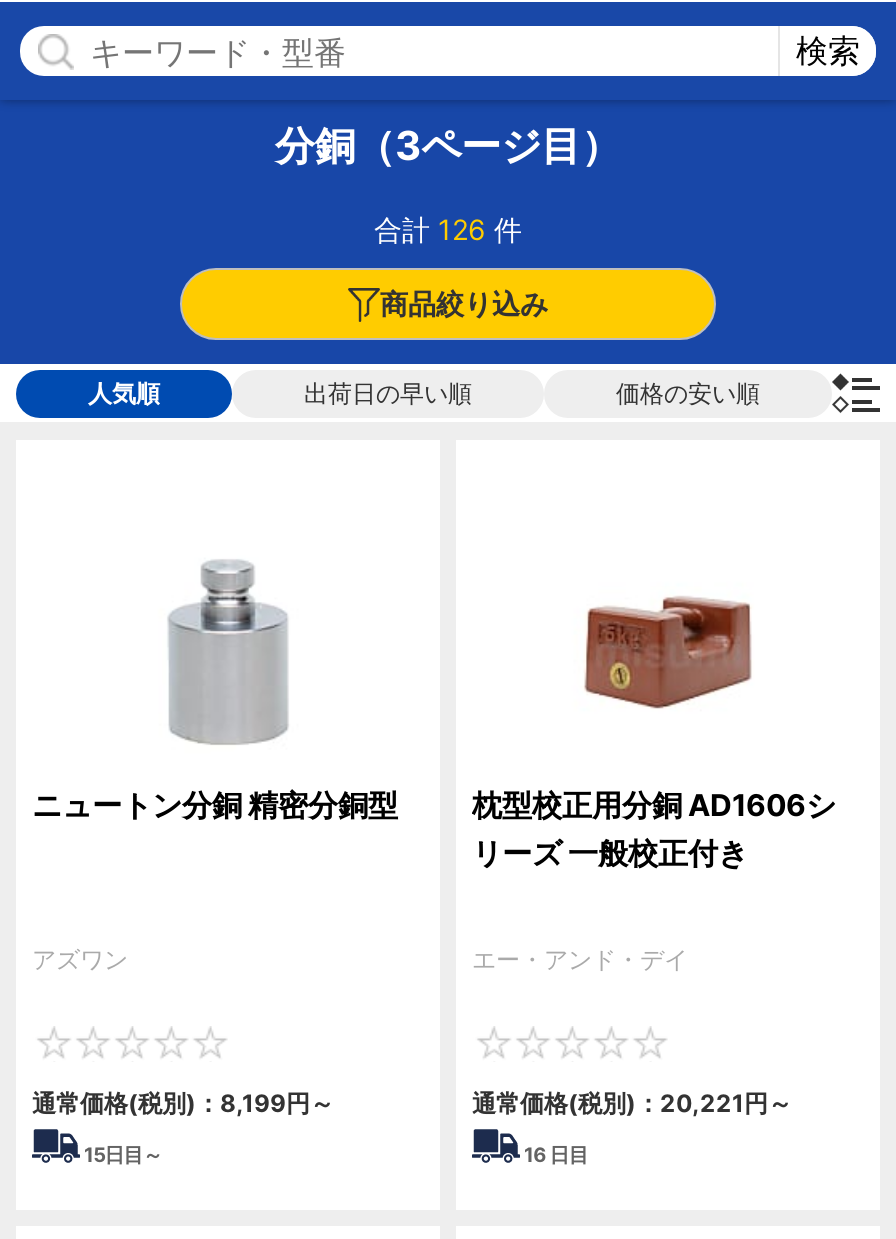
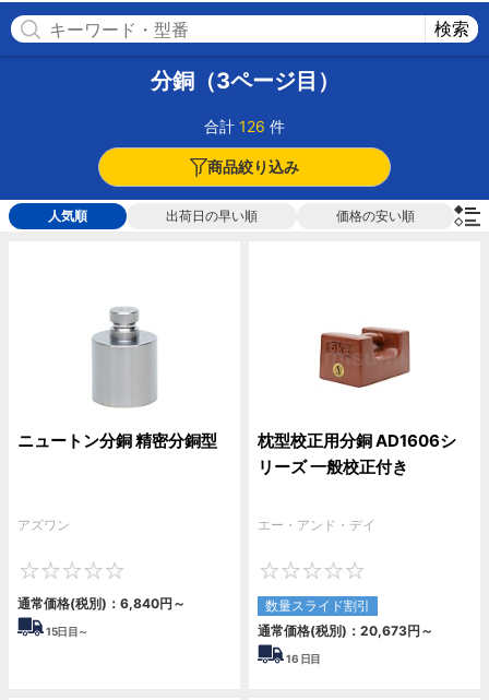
[32,1088,334,1118] 通常価格(税別)：8,199円～ -> [17,595,186,612] 通常価格(税別)：6,840円～
[472,1088,792,1118] 通常価格(税別)：20,221円～ -> [258,597,433,639] 数量スライド割引 | 通常価格(税別)：20,673円～

